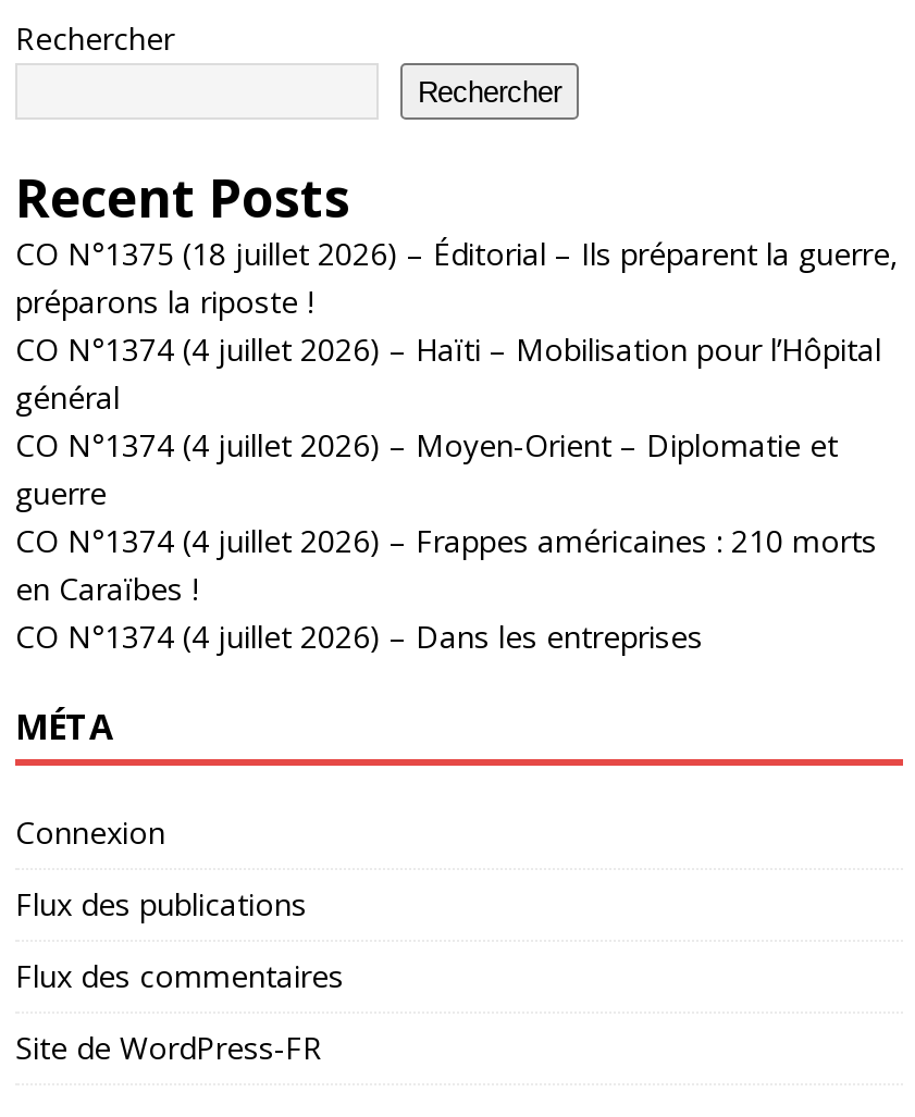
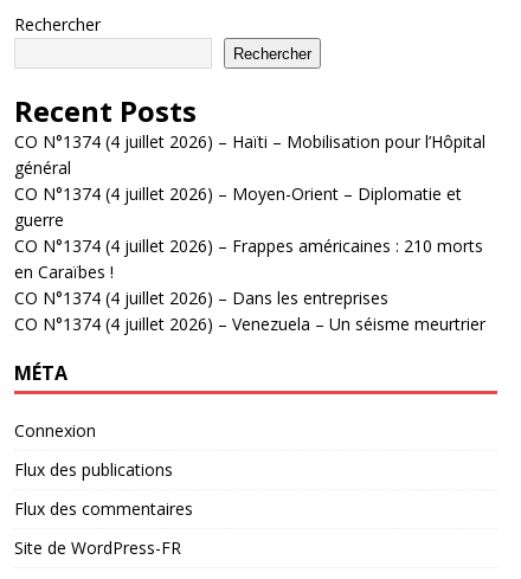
[15,233,899,322] CO N°1375 (18 juillet 2026) – Éditorial – Ils préparent la guerre, | préparons la riposte ! -> none
moved [15,329,881,657] -> [14,130,485,309]: CO N°1374 (4 juillet 2026) – Haïti – Mobilisation pour l’Hôpital | général | CO N°1374 (4 juillet 2026) – Moyen-Orient – Diplomatie et | guerre | CO N°1374 (4 juillet 2026) – Frappes américaines : 210 morts | en Caraïbes ! | CO N°1374 (4 juillet 2026) – Dans les entreprises
none -> [14,313,485,335] CO N°1374 (4 juillet 2026) – Venezuela – Un séisme meurtrier

